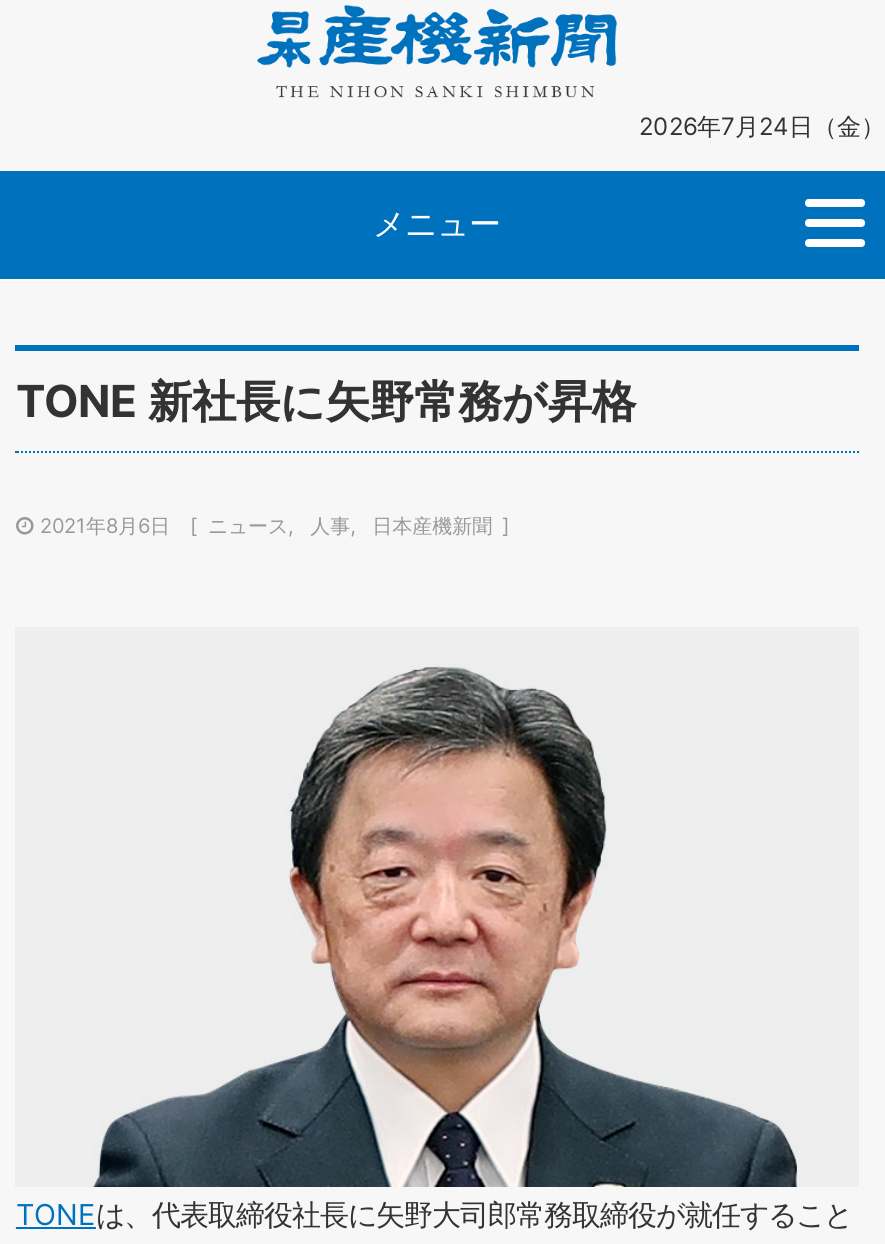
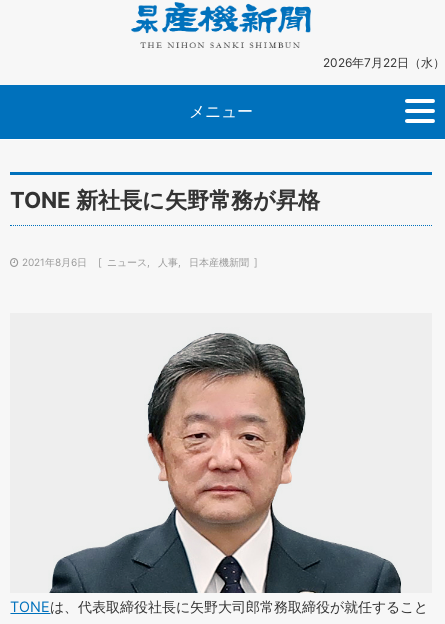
[639,110,885,140] 2026年7月24日（金） -> [323,55,445,70] 2026年7月22日（水）

